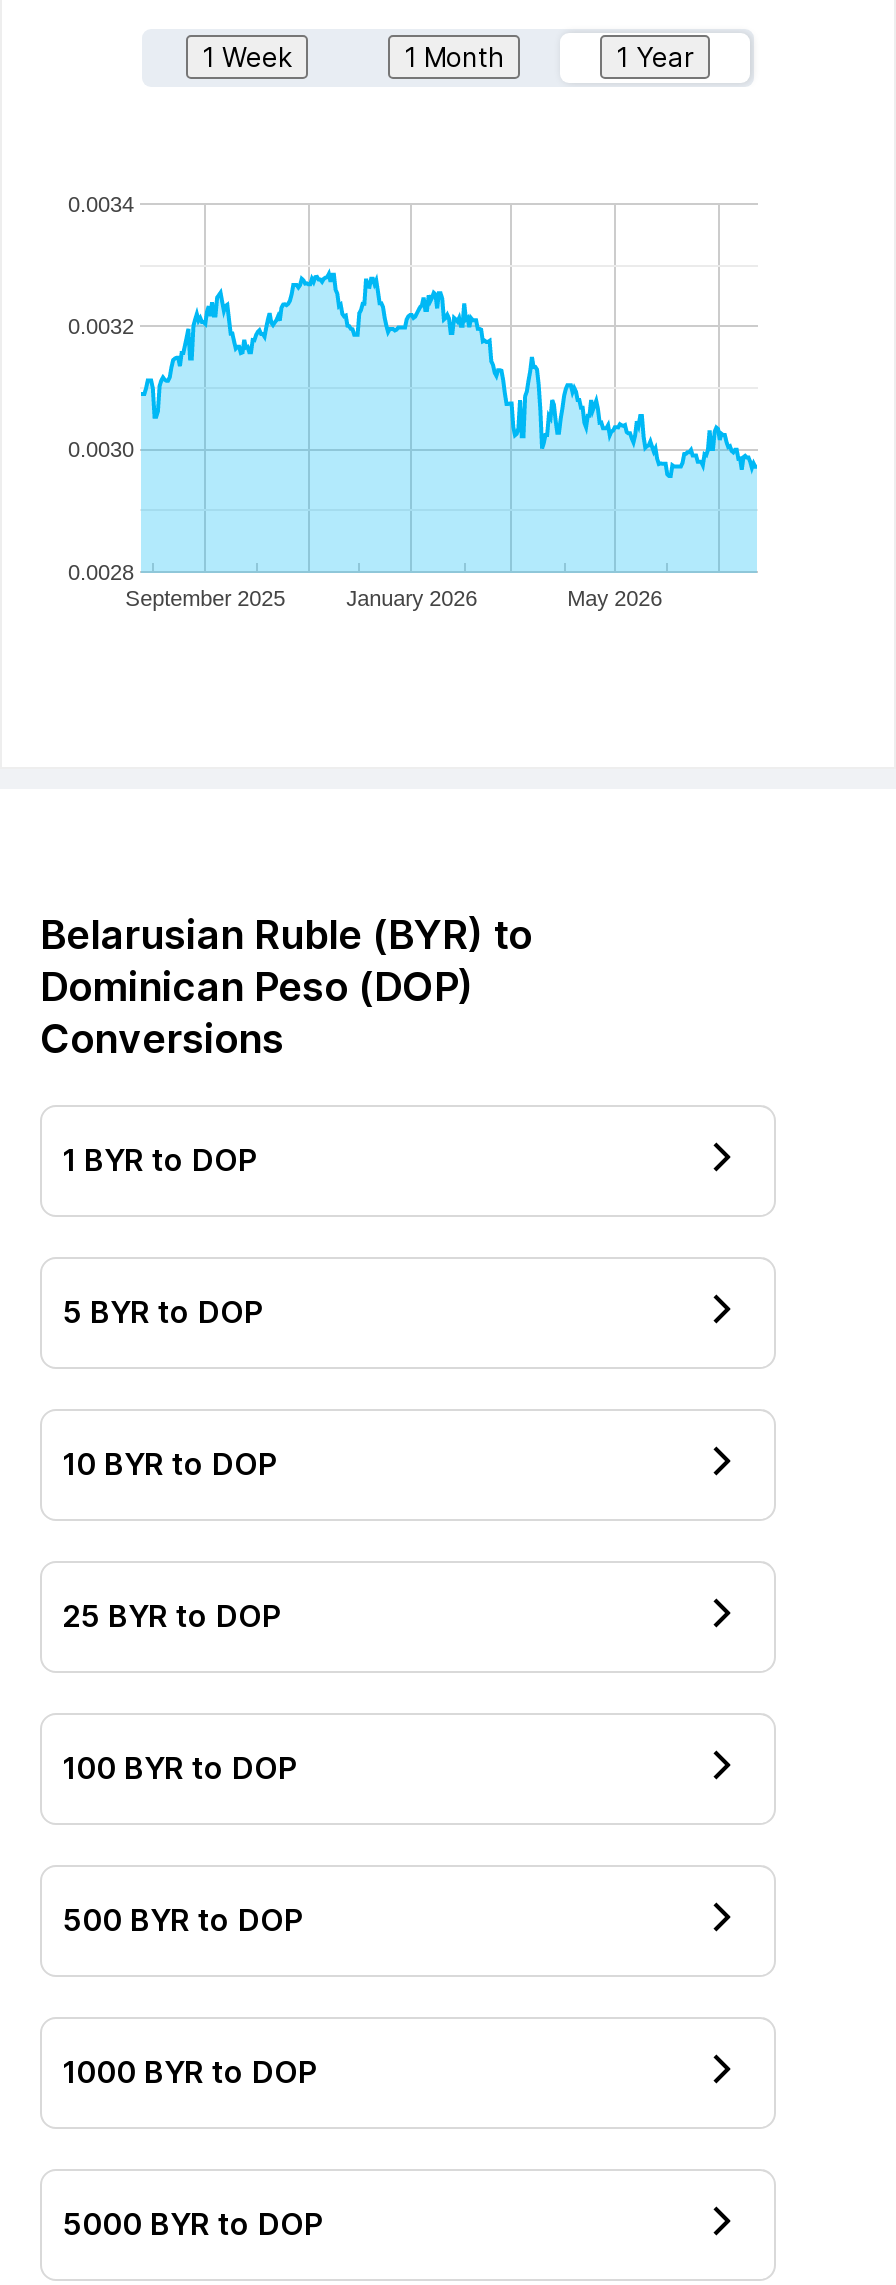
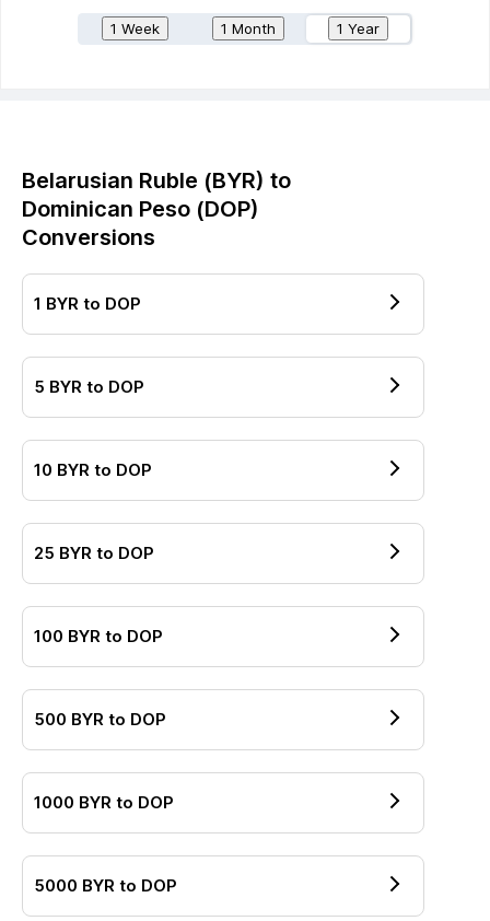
[68,191,134,216] 0.0034 -> none
[68,267,760,584] [image] | 0.0028 -> none
[68,313,134,338] 0.0032 -> none
[68,436,134,461] 0.0030 -> none
[125,585,662,610] September 2025 | January 2026 | May 2026 -> none

